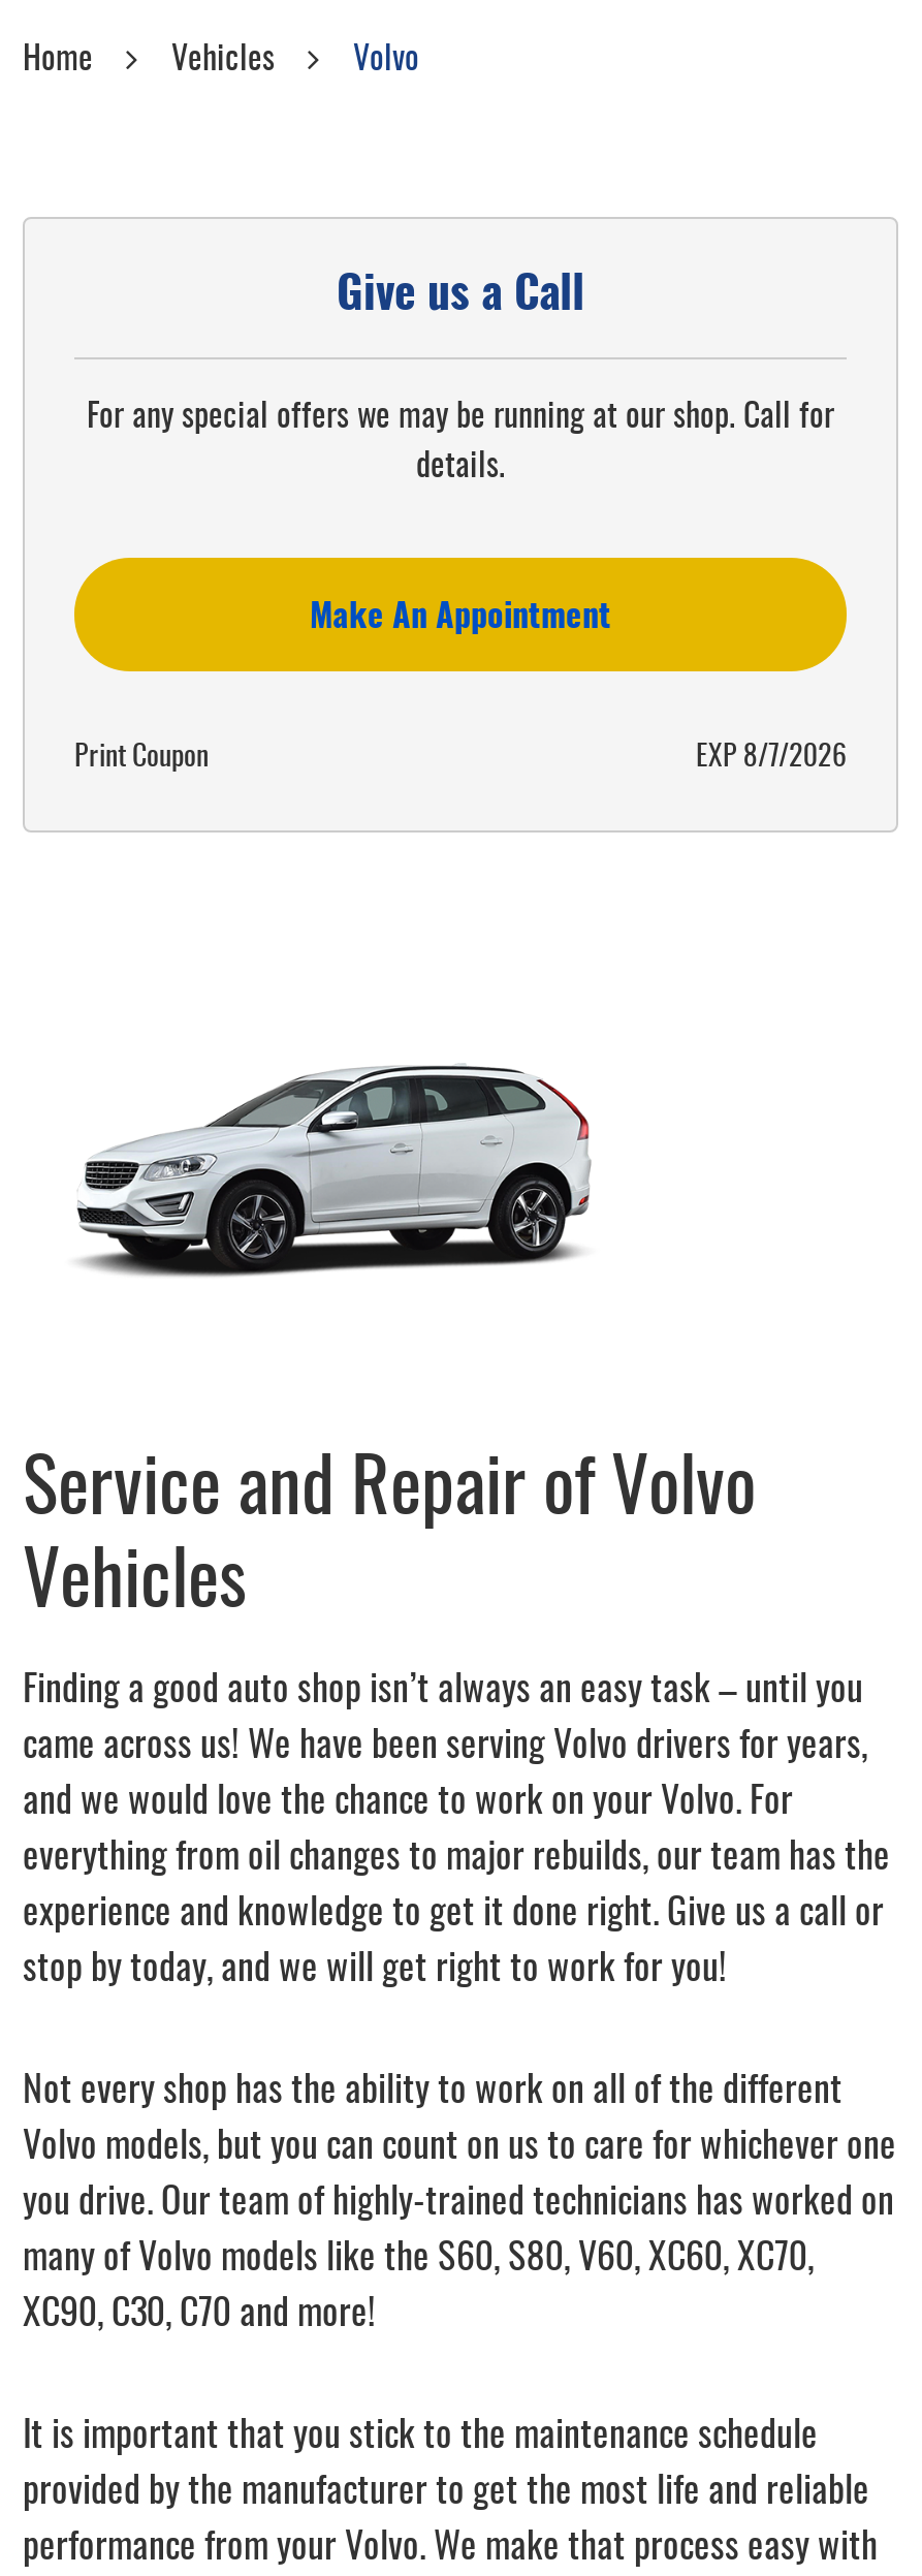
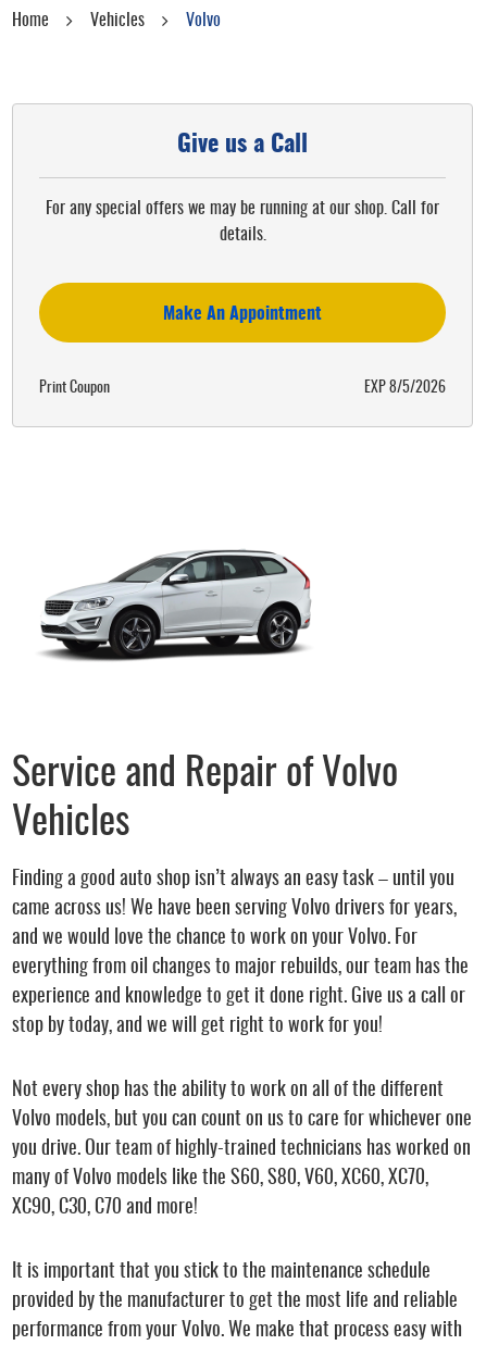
[696,744,847,773] EXP 8/7/2026 -> [364,381,446,396] EXP 8/5/2026

